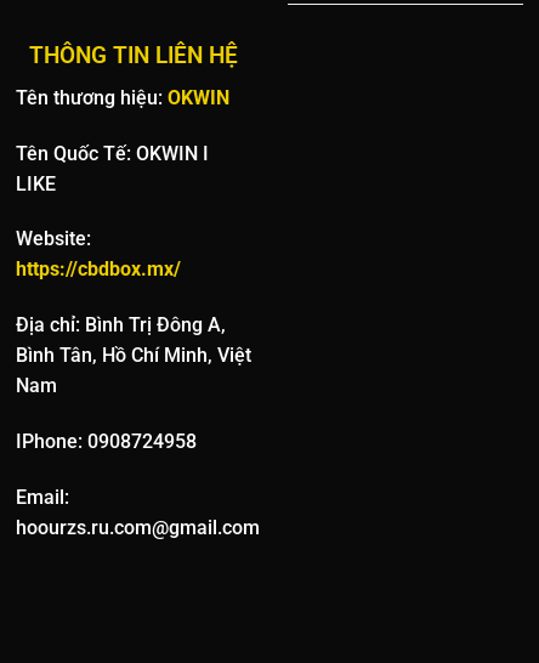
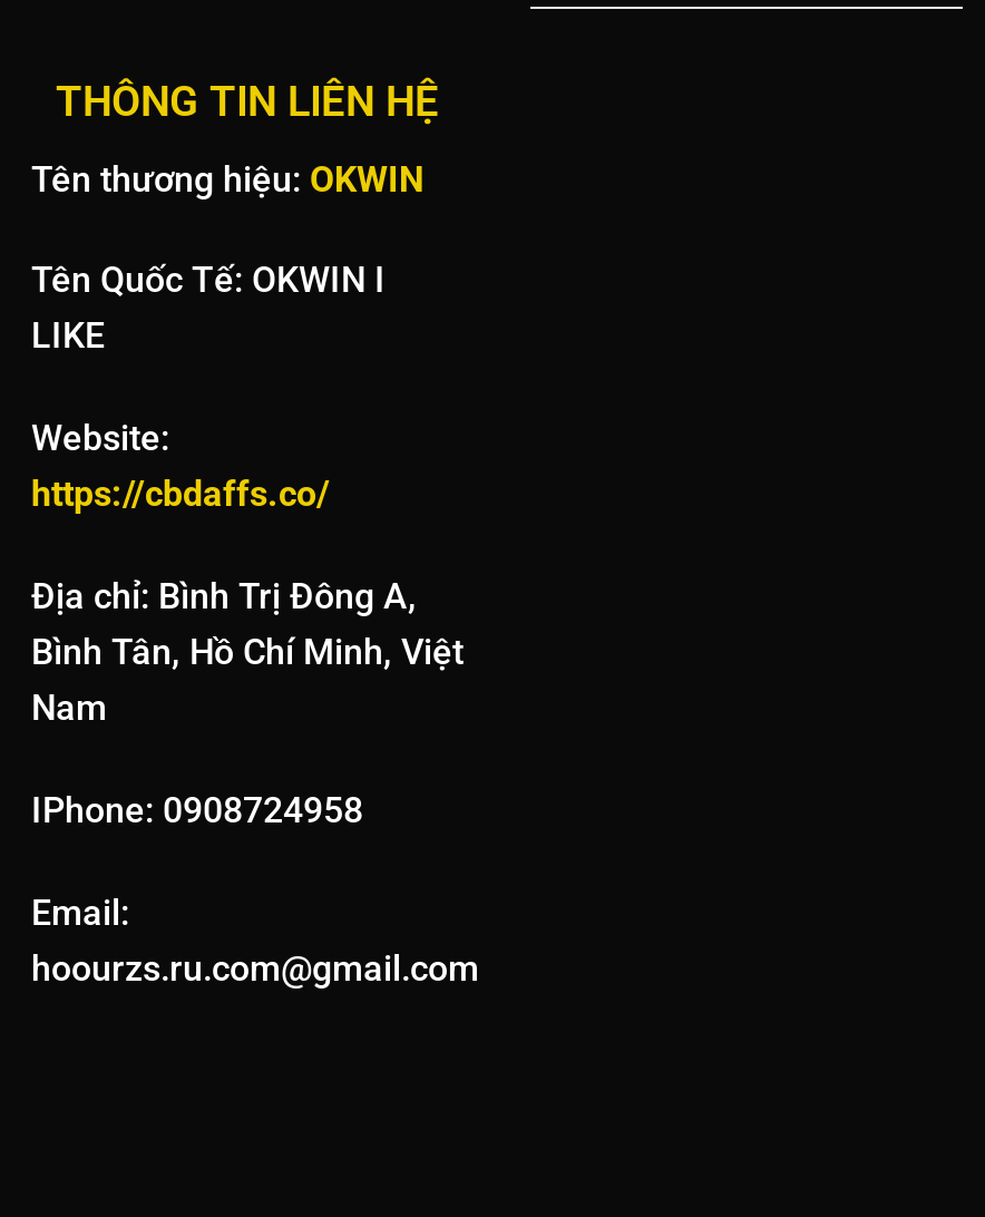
[16,258,181,281] https://cbdbox.mx/ -> [31,473,330,516] https://cbdaffs.co/

